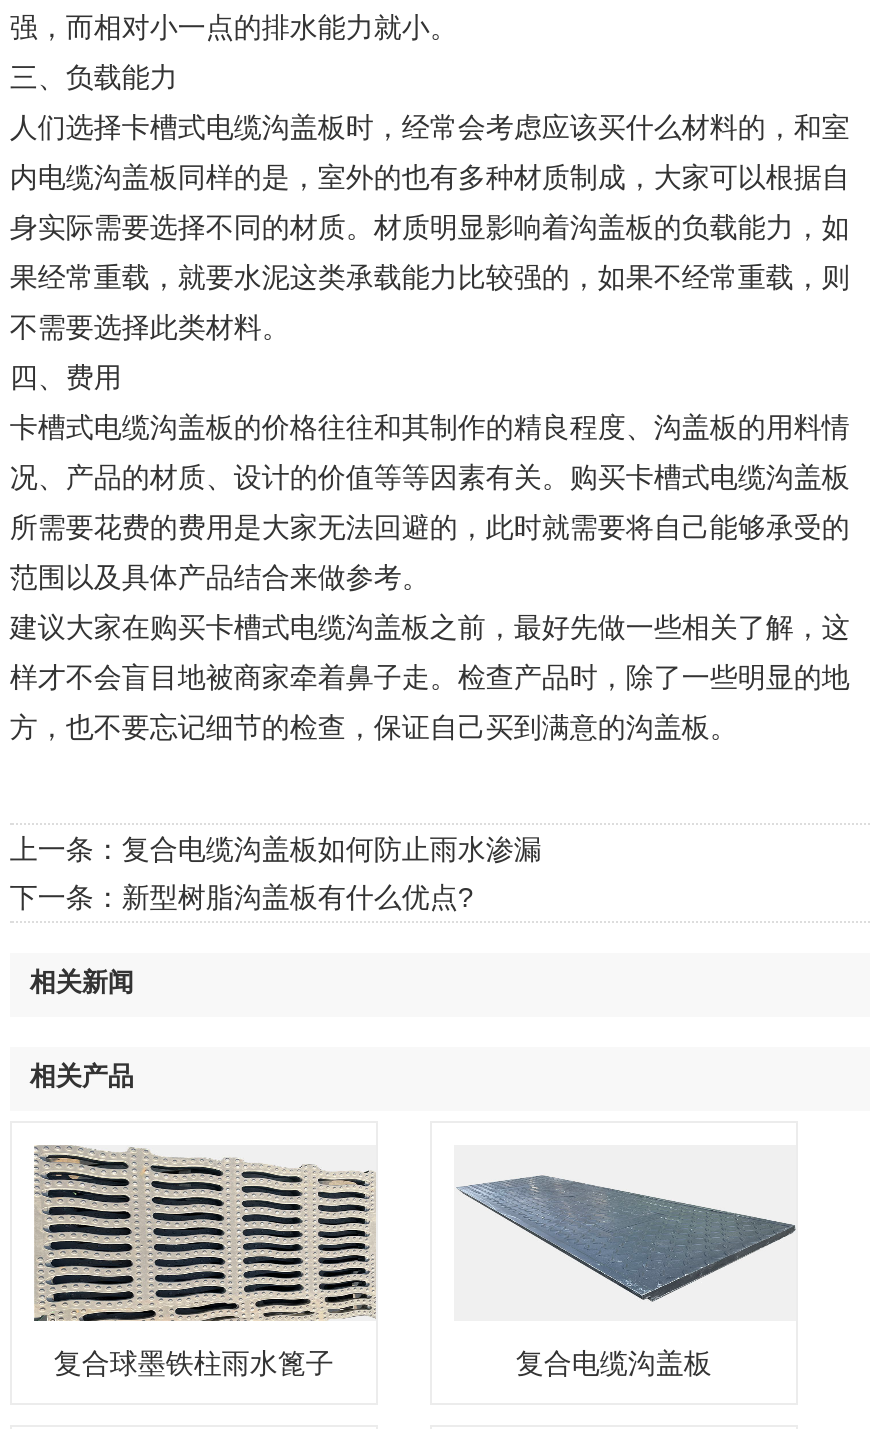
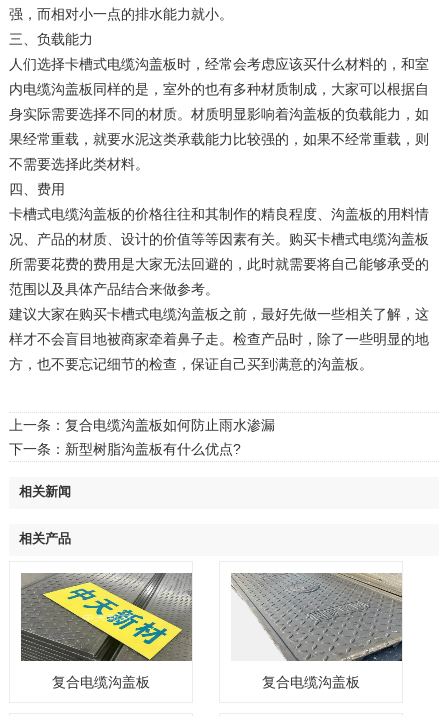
[34,1145,376,1378] [image] | 复合球墨铁柱雨水篦子 -> [20,572,193,689] [image] | 复合电缆沟盖板
[456,1145,796,1321] [image] -> [231,572,403,662] [image]

